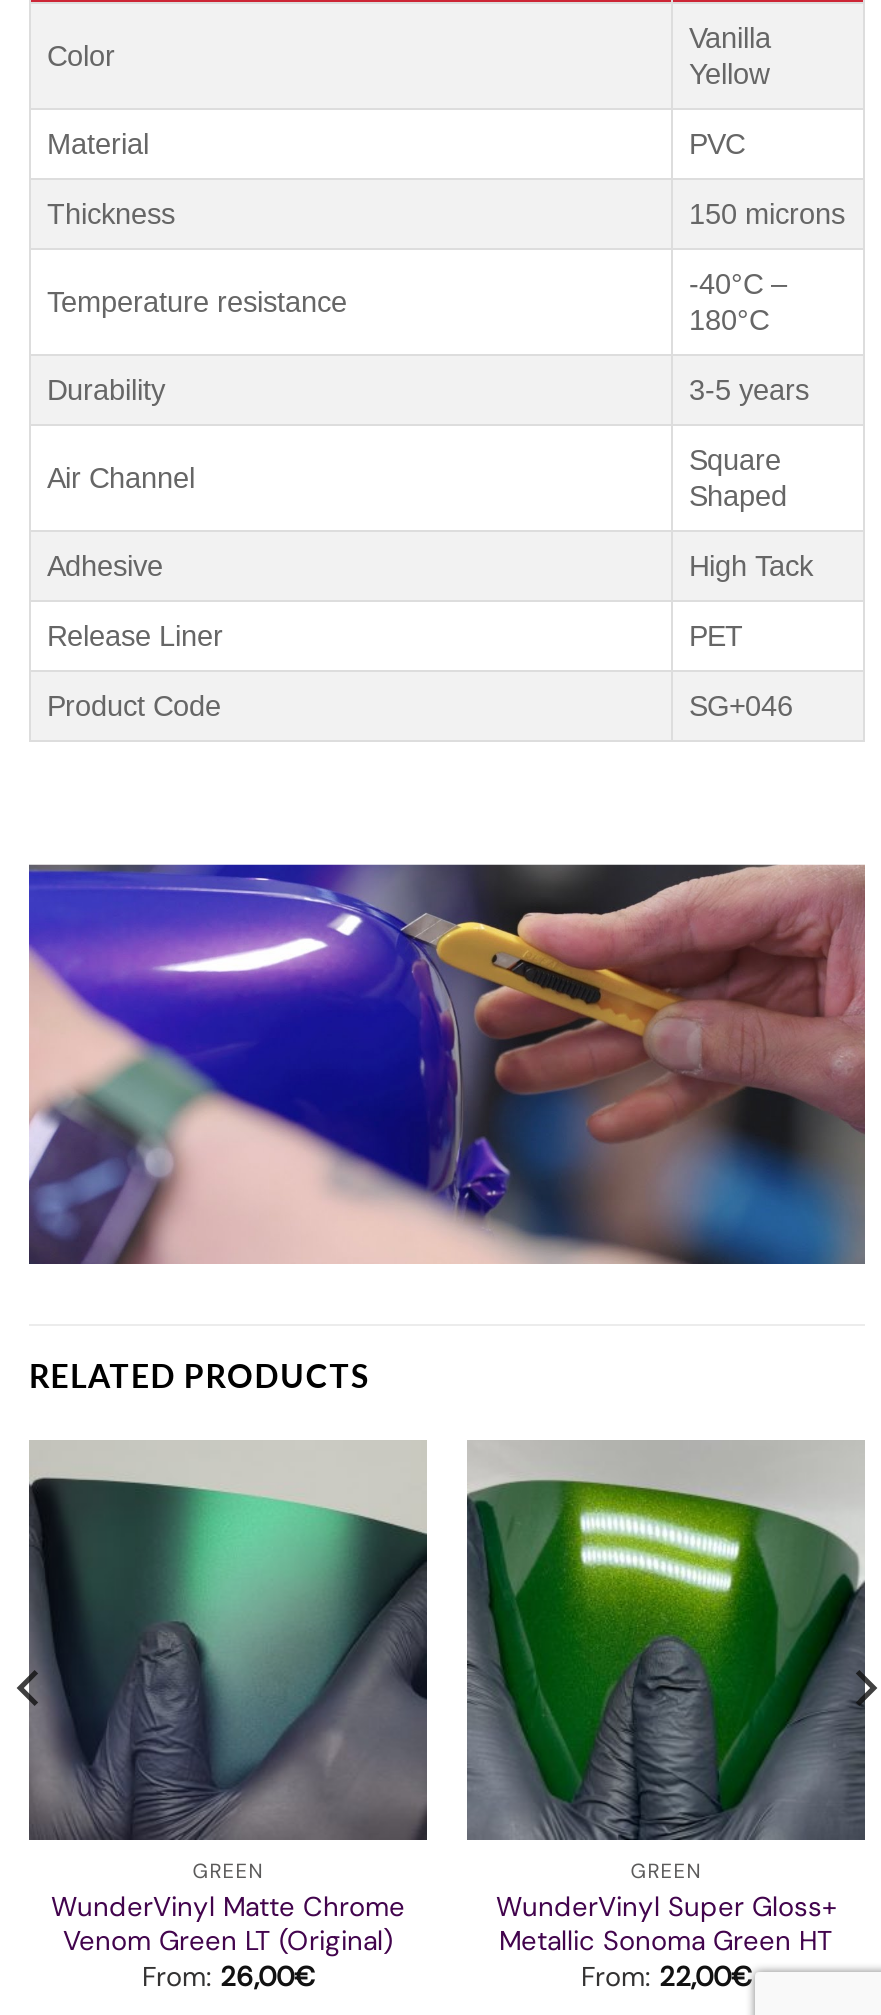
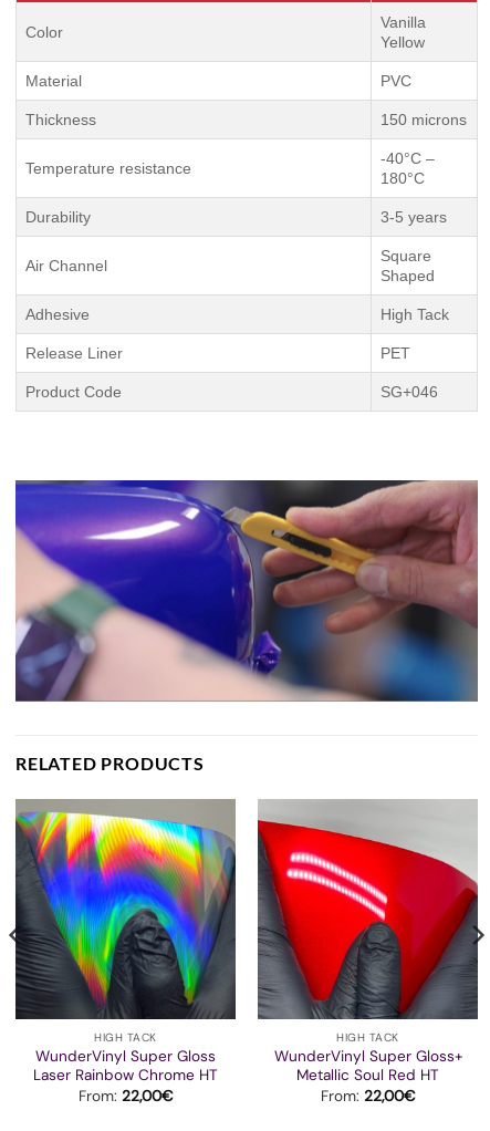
[29,1445,427,1994] [image] | GREEN | WunderVinyl Matte Chrome | Venom Green LT (Original) | From: 26,00€ -> [15,800,236,1105] [image] | HIGH TACK | WunderVinyl Super Gloss | Laser Rainbow Chrome HT | From: 22,00€
[465,1479,867,1884] [image] | GREEN -> [257,819,479,1044] [image] | HIGH TACK
[499,1924,833,1958] Metallic Sonoma Green HT -> [296,1066,439,1085] Metallic Soul Red HT

